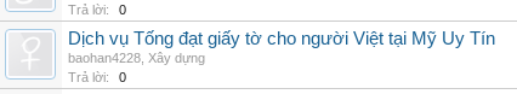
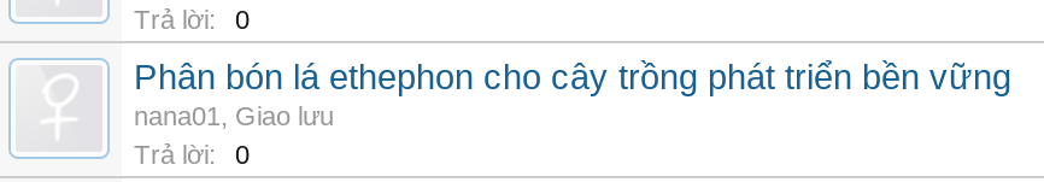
[68,29,495,65] Dịch vụ Tống đạt giấy tờ cho người Việt tại Mỹ Uy Tín | baohan4228, Xây dựng -> [134,58,1011,130] Phân bón lá ethephon cho cây trồng phát triển bền vững | nana01, Giao lưu

